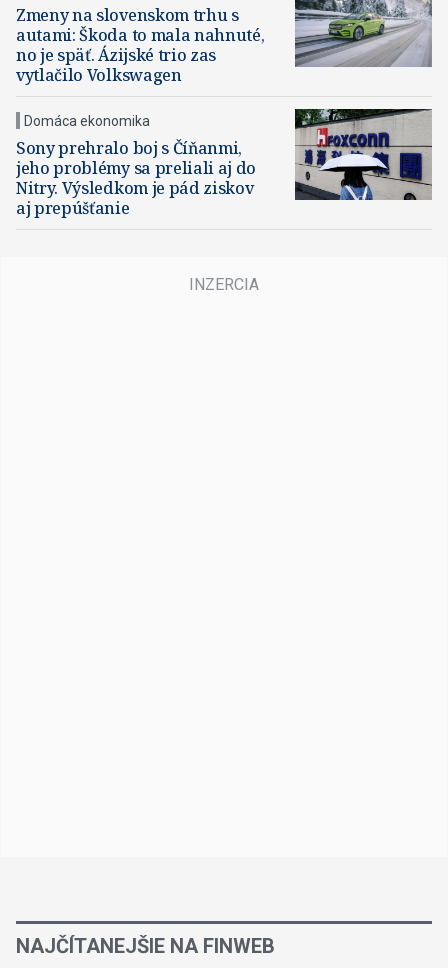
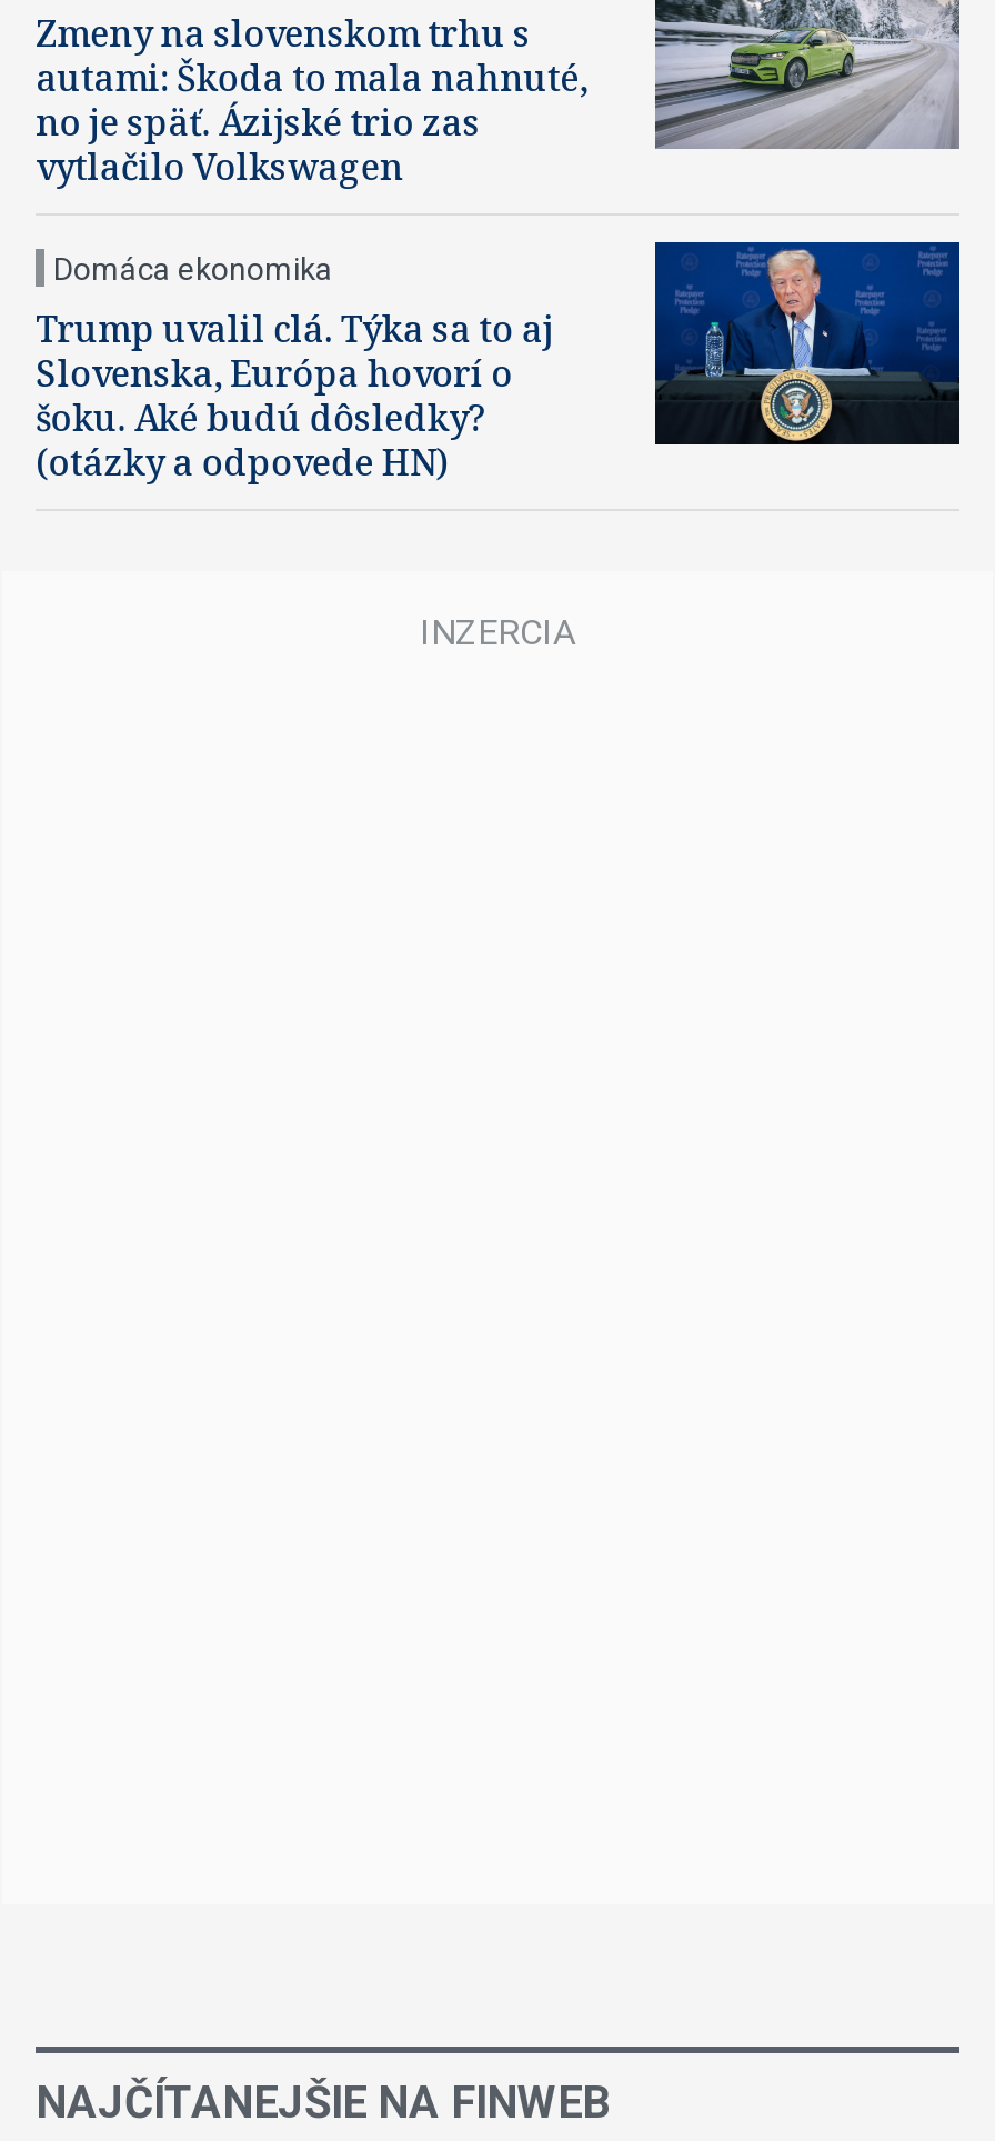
[294,108,433,201] [image] -> [653,240,962,447] [image]
[16,137,256,219] Sony prehralo boj s Číňanmi, | jeho problémy sa preliali aj do | Nitry. Výsledkom je pád ziskov | aj prepúšťanie -> [36,304,553,486] Trump uvalil clá. Týka sa to aj | Slovenska, Európa hovorí o | šoku. Aké budú dôsledky? | (otázky a odpovede HN)

